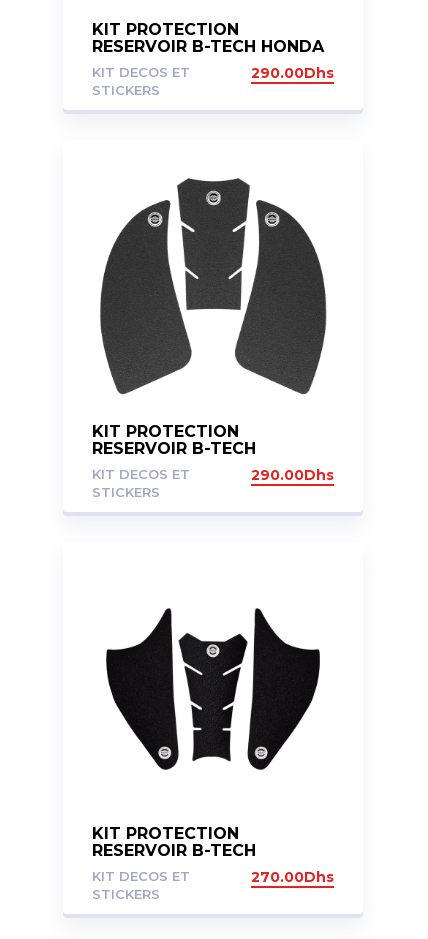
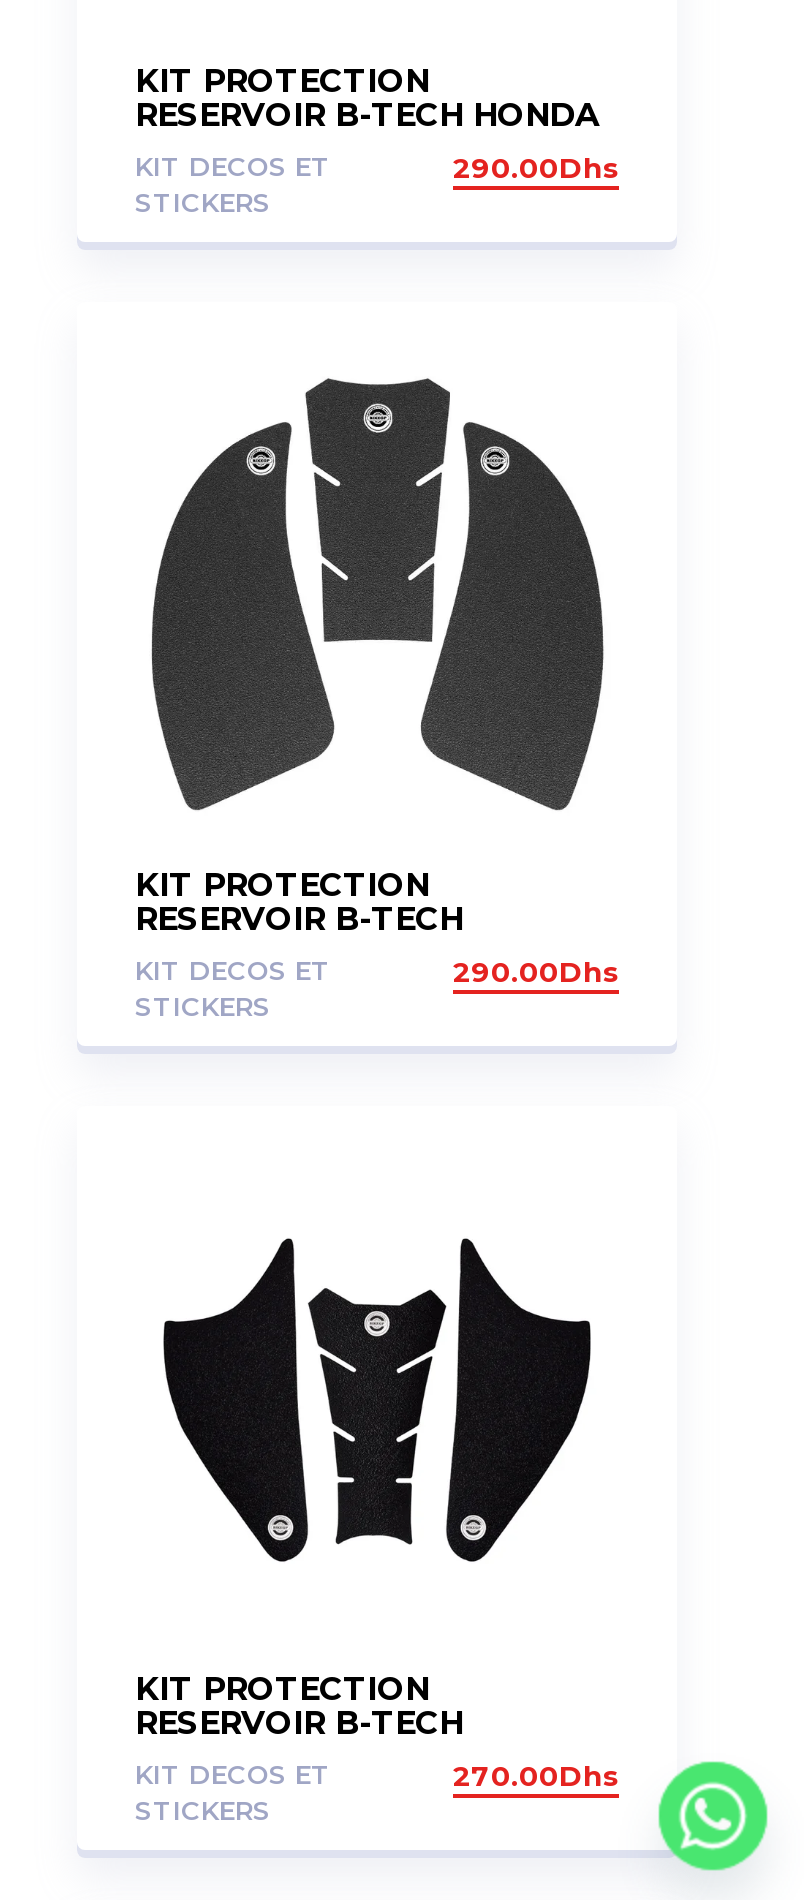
none -> [657,1760,769,1874] [image]

